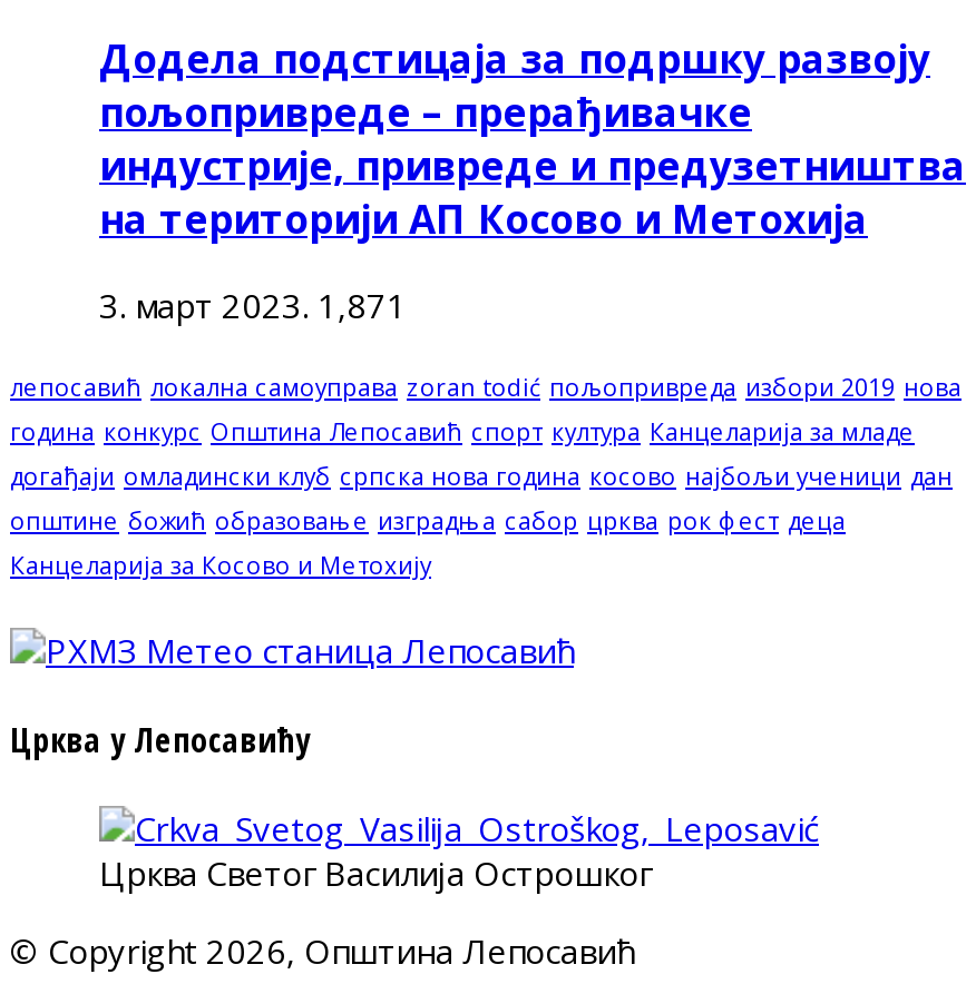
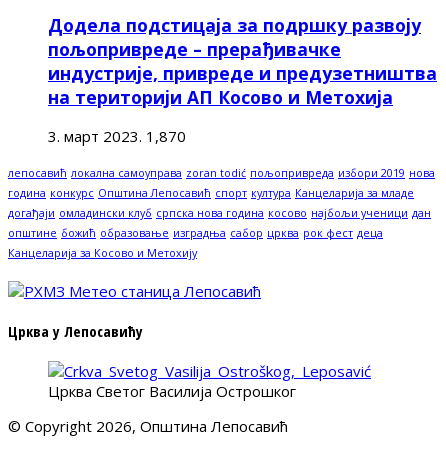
[99,283,407,328] 3. март 2023. 1,871 -> [48,126,186,146] 3. март 2023. 1,870

